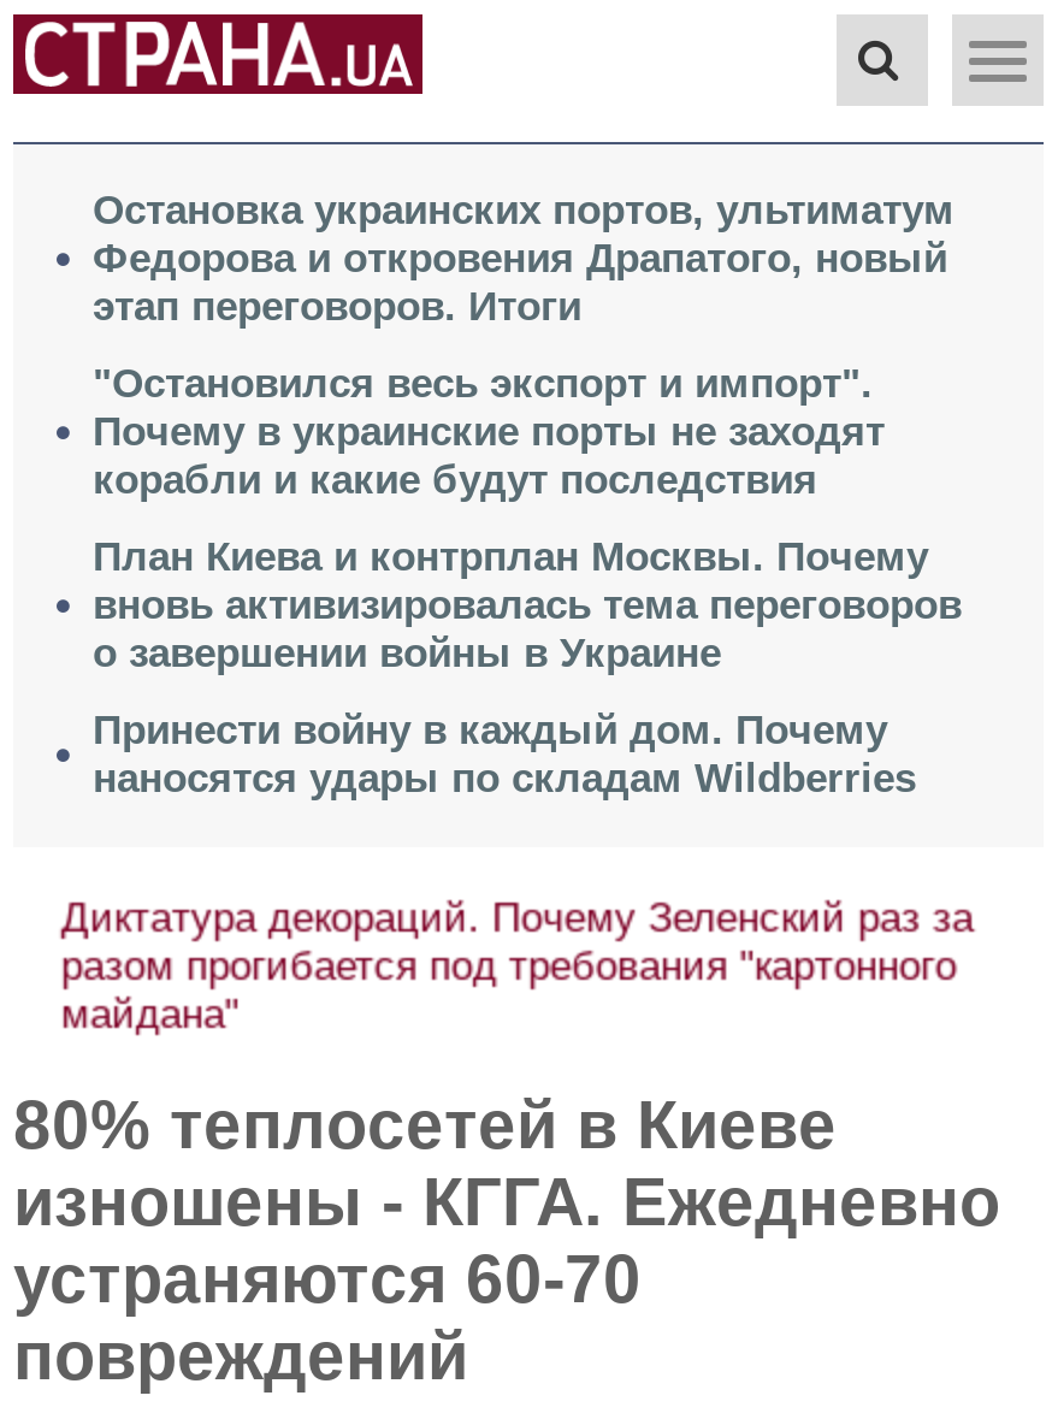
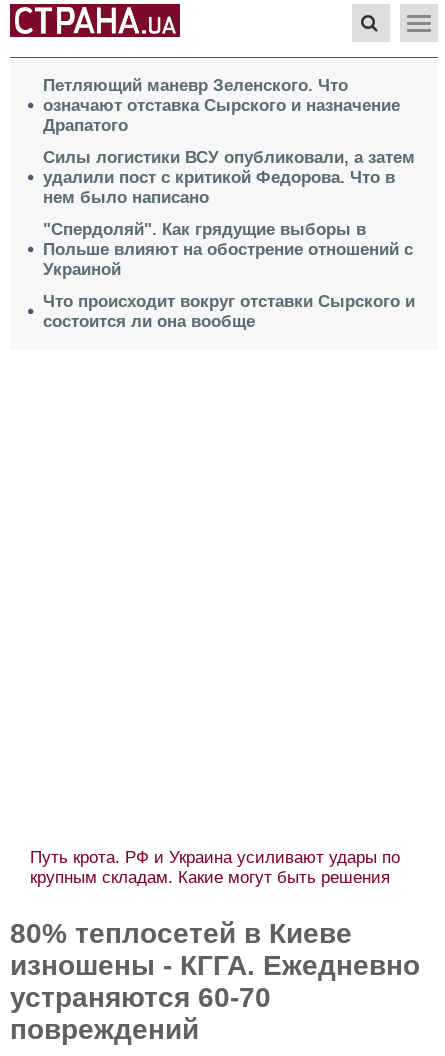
[93,188,955,330] Остановка украинских портов, ультиматум | Федорова и откровения Драпатого, новый | этап переговоров. Итоги -> [43,76,400,135] Петляющий маневр Зеленского. Что | означают отставка Сырского и назначение | Драпатого
[93,361,885,503] "Остановился весь экспорт и импорт". | Почему в украинские порты не заходят | корабли и какие будут последствия -> [43,148,415,207] Силы логистики ВСУ опубликовали, а затем | удалили пост с критикой Федорова. Что в | нем было написано
[93,534,962,676] План Киева и контрплан Москвы. Почему | вновь активизировалась тема переговоров | о завершении войны в Украине -> [43,220,413,279] "Спердоляй". Как грядущие выборы в | Польше влияют на обострение отношений с | Украиной
[93,708,916,802] Принести войну в каждый дом. Почему | наносятся удары по складам Wildberries -> [43,292,415,331] Что происходит вокруг отставки Сырского и | состоится ли она вообще
[60,895,973,1037] Диктатура декораций. Почему Зеленский раз за | разом прогибается под требования "картонного | майдана" -> [30,848,400,887] Путь крота. РФ и Украина усиливают удары по | крупным складам. Какие могут быть решения

